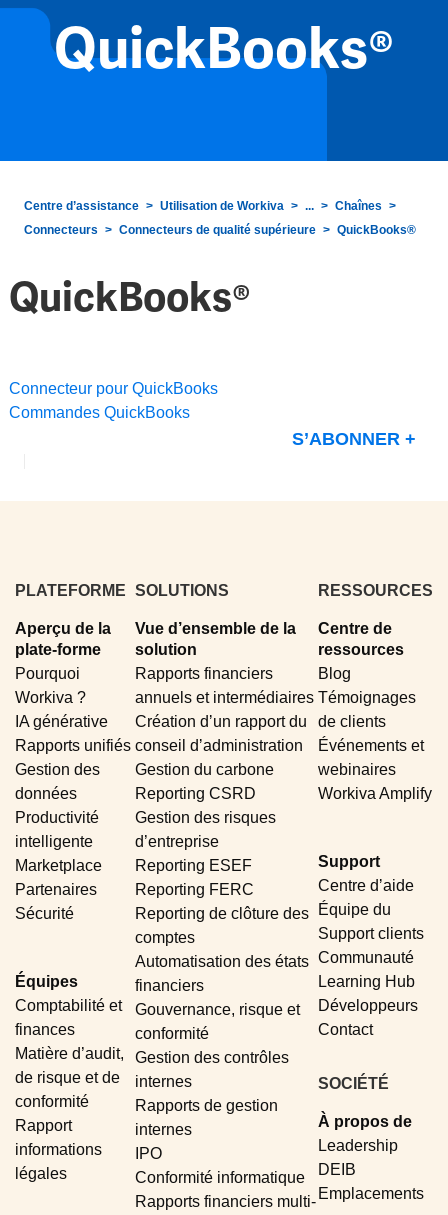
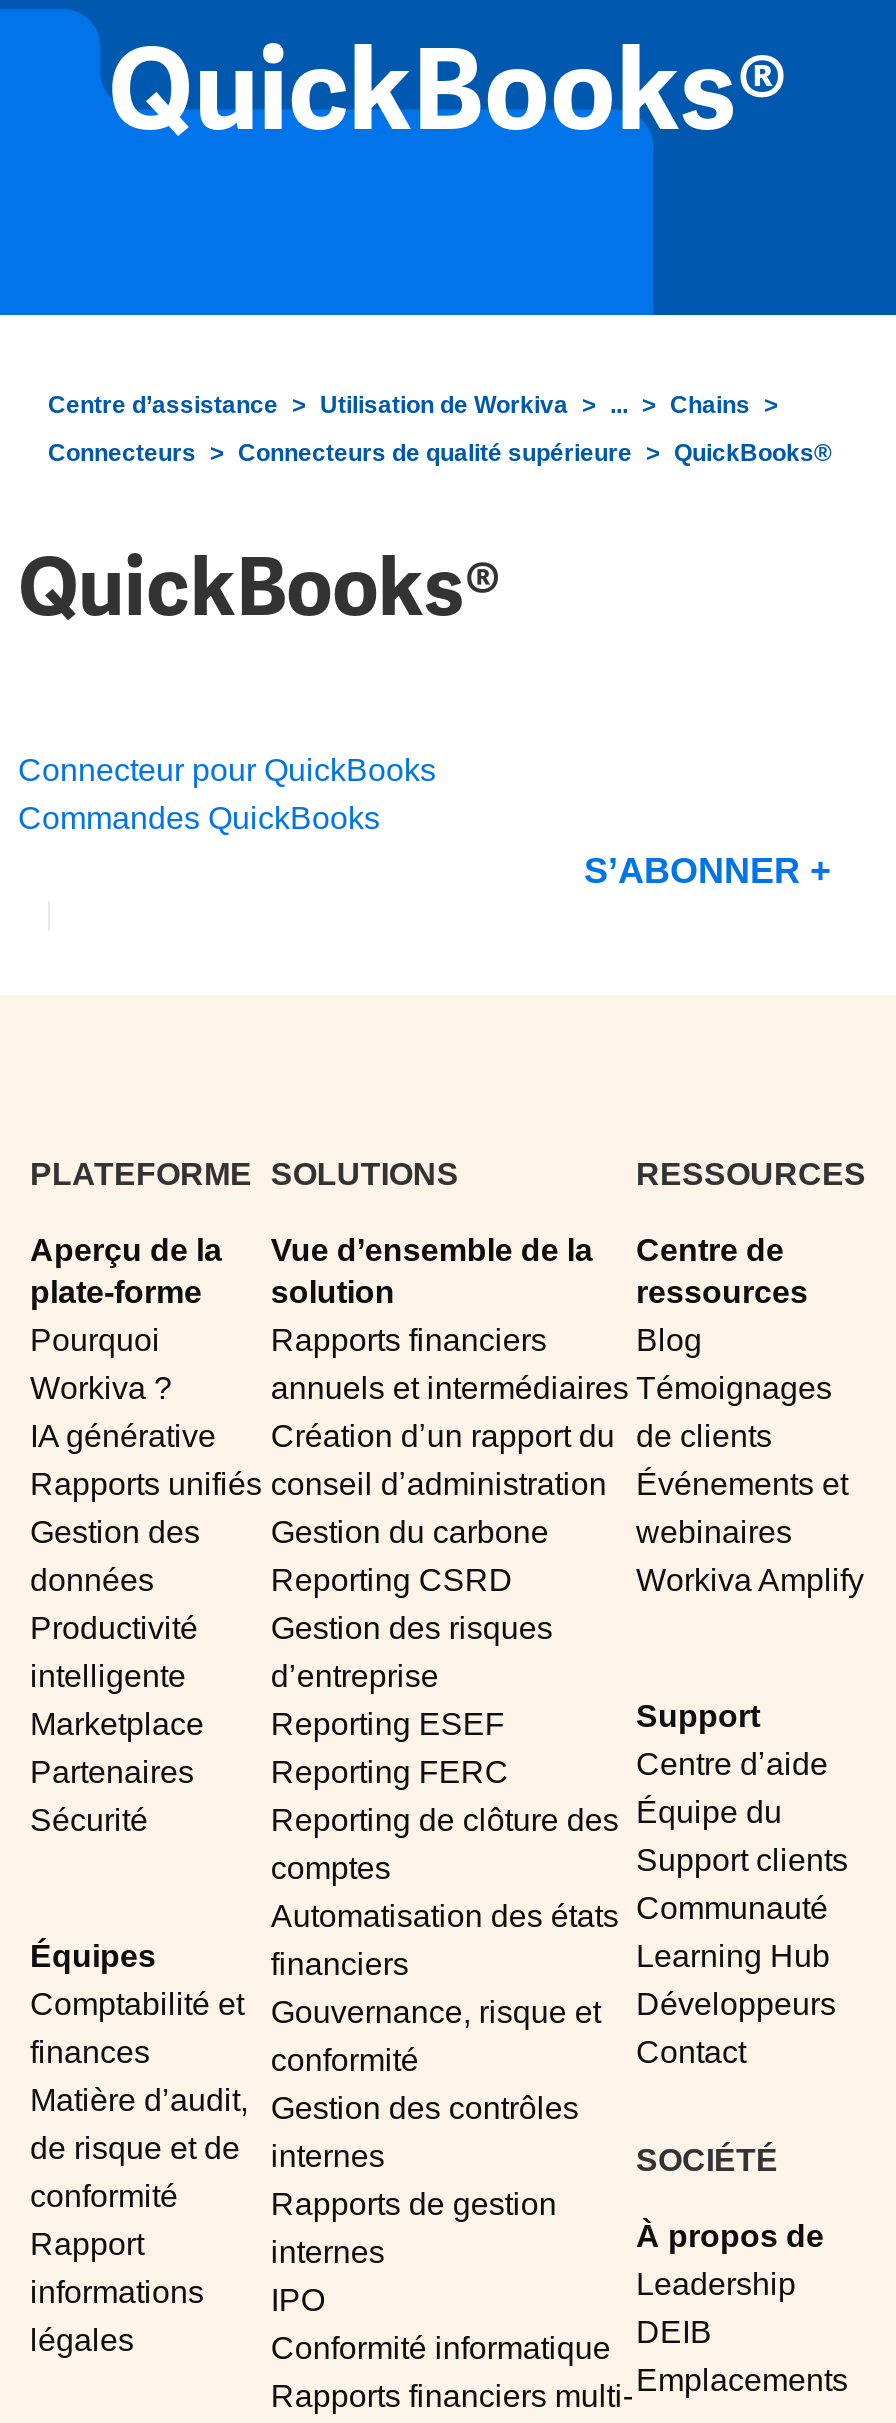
[335,199,382,213] Chaînes -> [670,391,750,419] Chains

